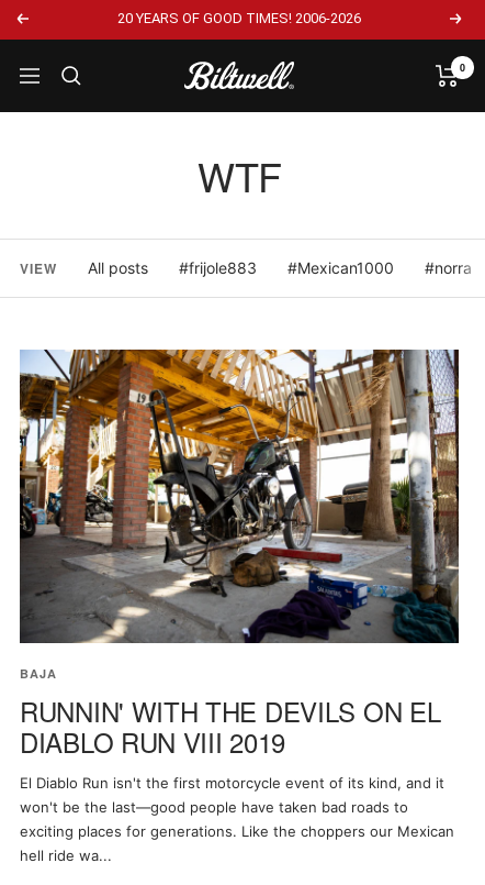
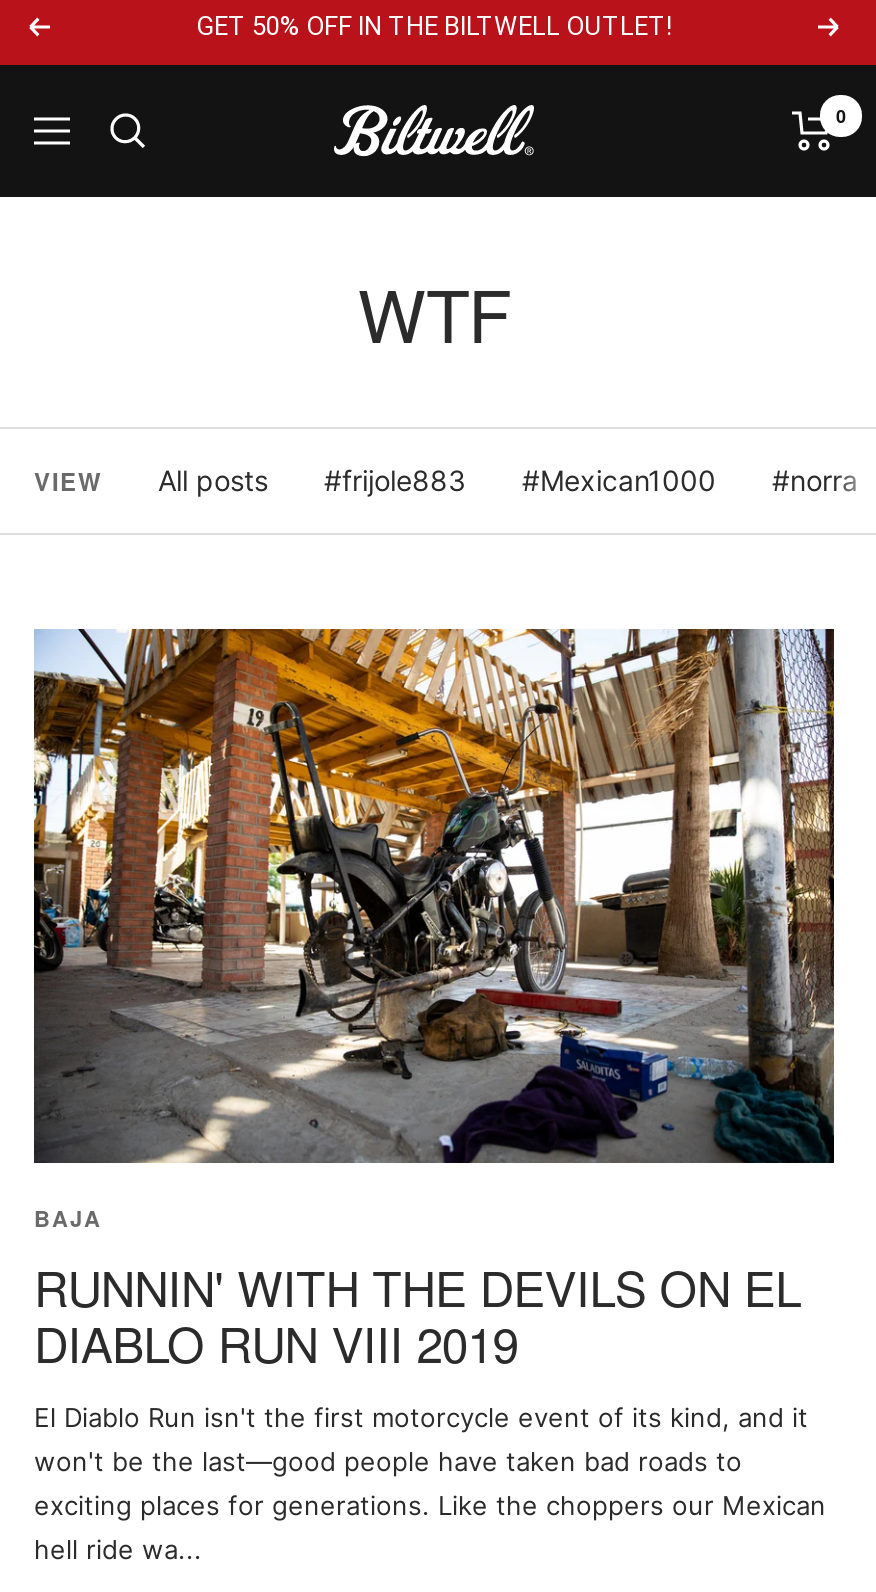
[117,10,361,26] 20 YEARS OF GOOD TIMES! 2006-2026 -> [196,11,672,41] GET 50% OFF IN THE BILTWELL OUTLET!

